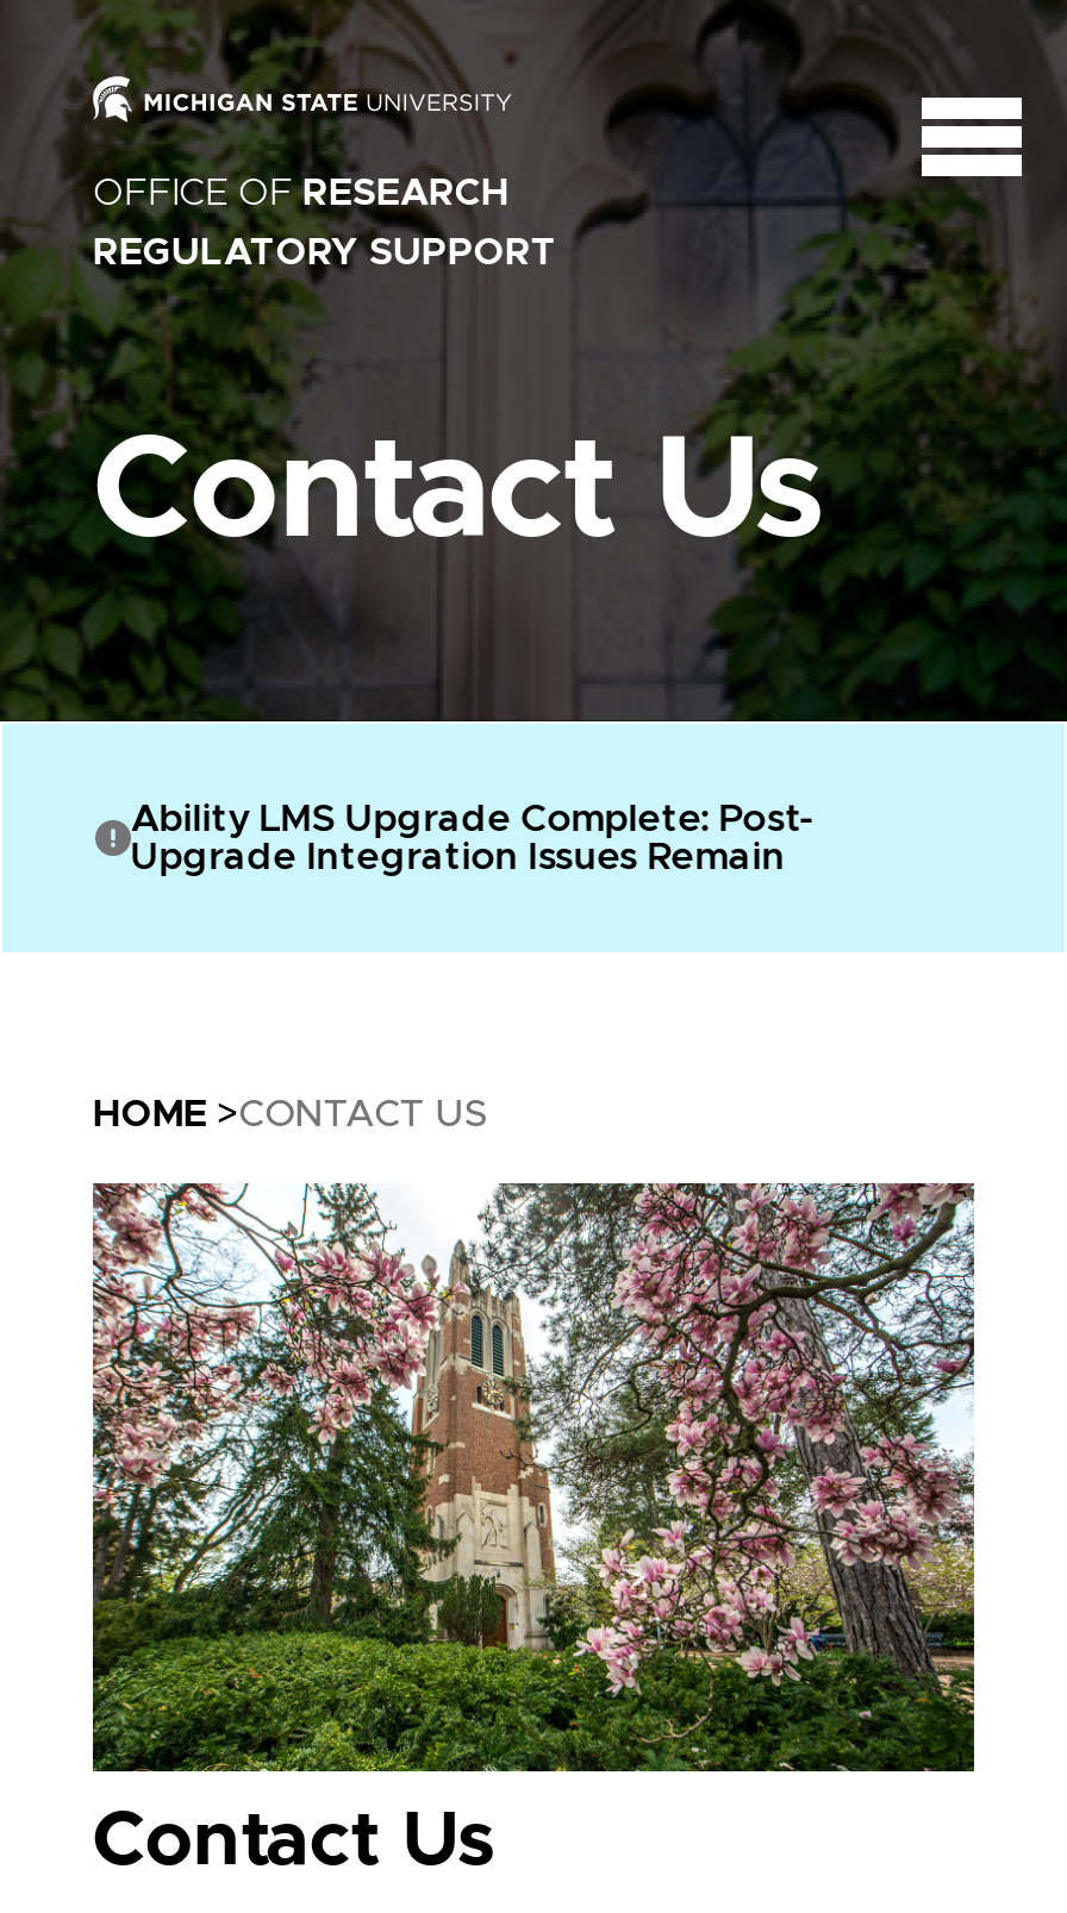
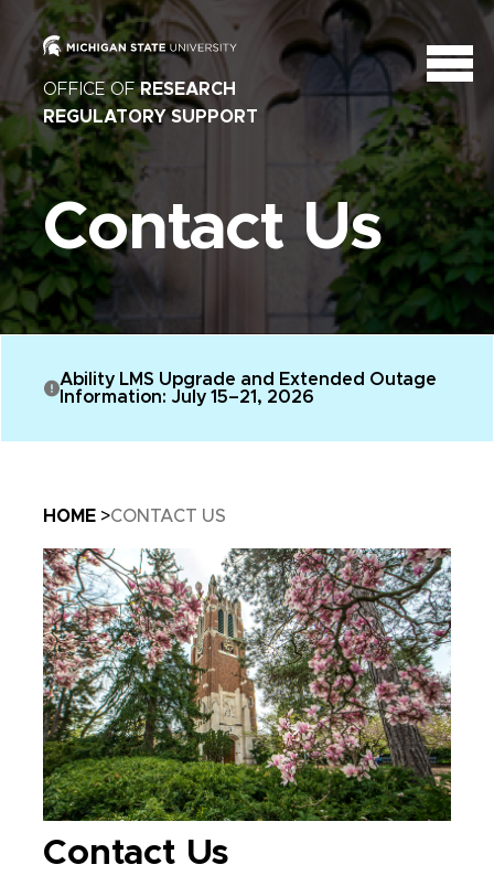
[130,800,814,876] Ability LMS Upgrade Complete: Post- | Upgrade Integration Issues Remain -> [60,371,437,406] Ability LMS Upgrade and Extended Outage | Information: July 15–21, 2026

